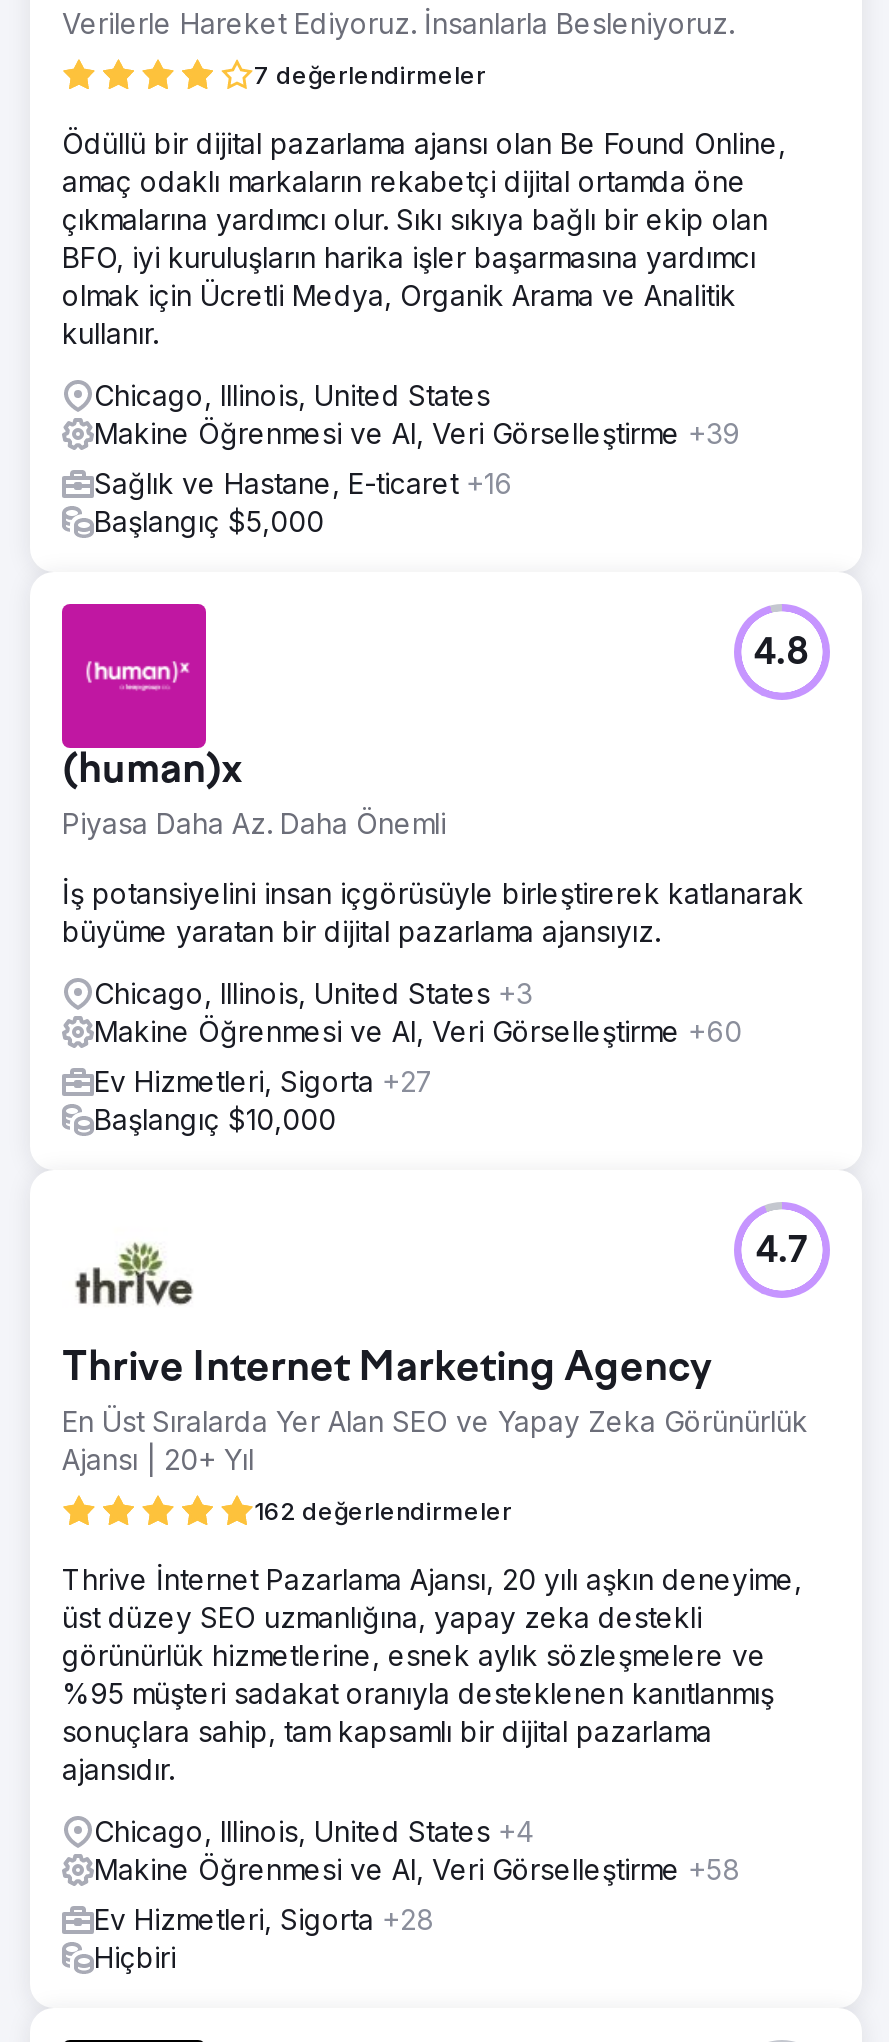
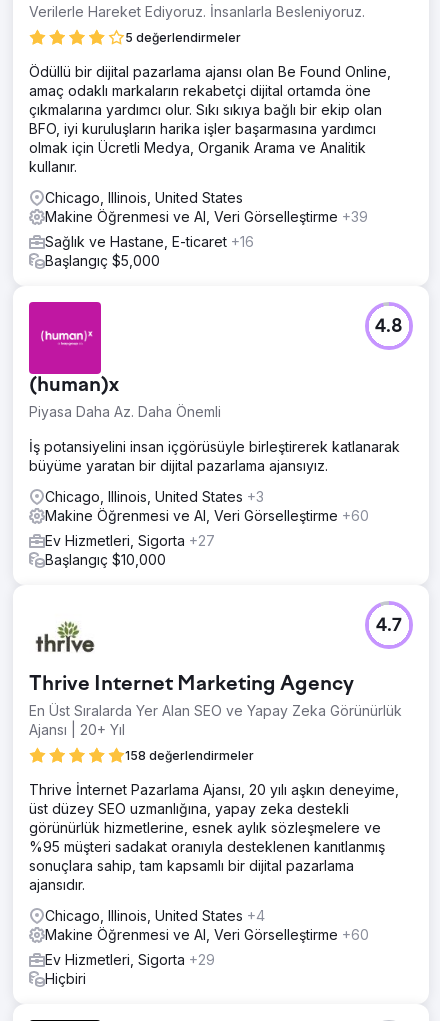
[254,60,486,90] 7 değerlendirmeler -> [125,30,241,45] 5 değerlendirmeler
[254,1496,512,1526] 162 değerlendirmeler -> [125,748,254,763] 158 değerlendirmeler
[94,1852,740,1886] Makine Öğrenmesi ve AI, Veri Görselleştirme +58 -> [45,926,369,943] Makine Öğrenmesi ve AI, Veri Görselleştirme +60
[94,1902,434,1936] Ev Hizmetleri, Sigorta +28 -> [45,951,215,968] Ev Hizmetleri, Sigorta +29

